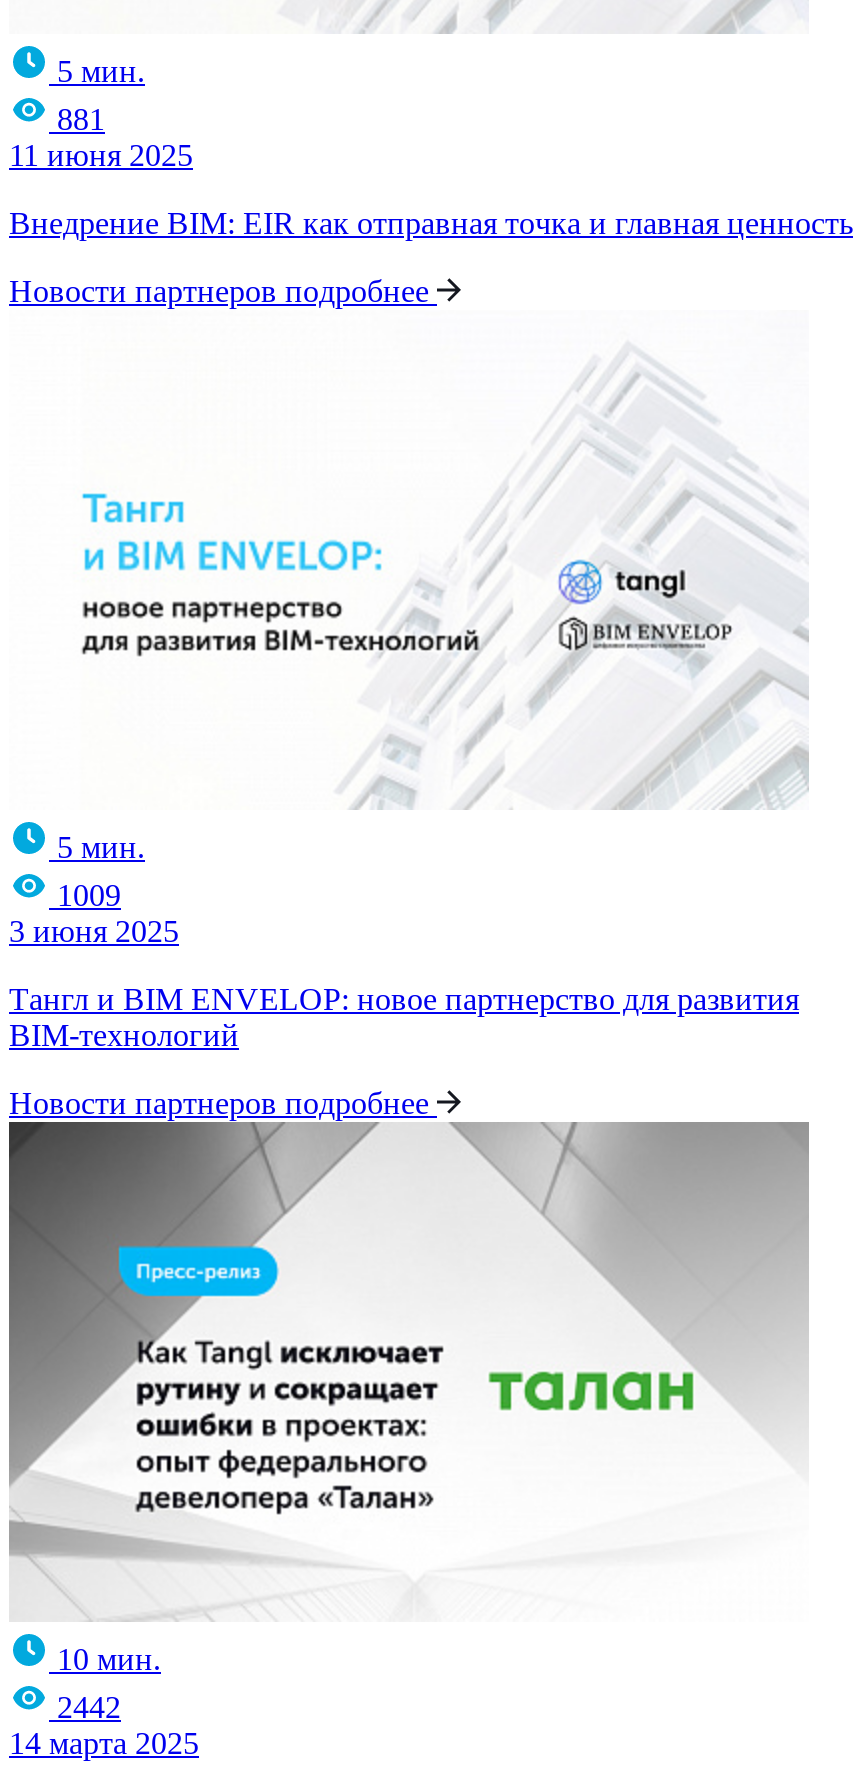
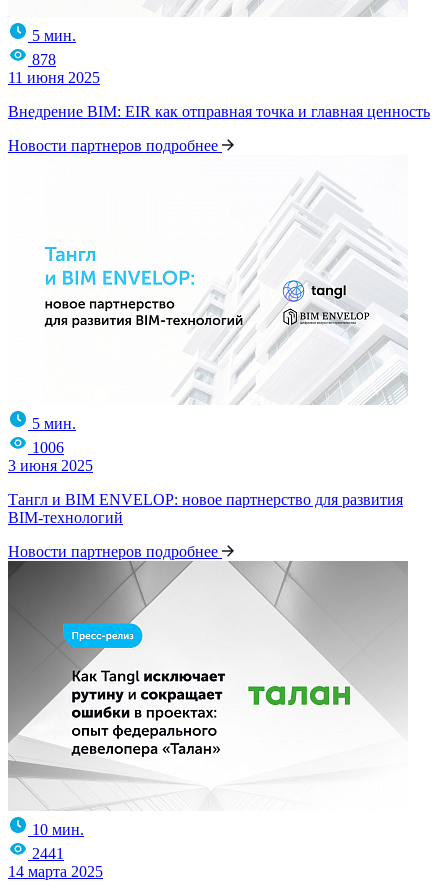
[57,102,105,136] 881 -> [32,51,56,68] 878
[57,878,121,912] 1009 -> [32,439,64,456] 1006
[57,1690,121,1724] 2442 -> [32,845,64,862] 2441

